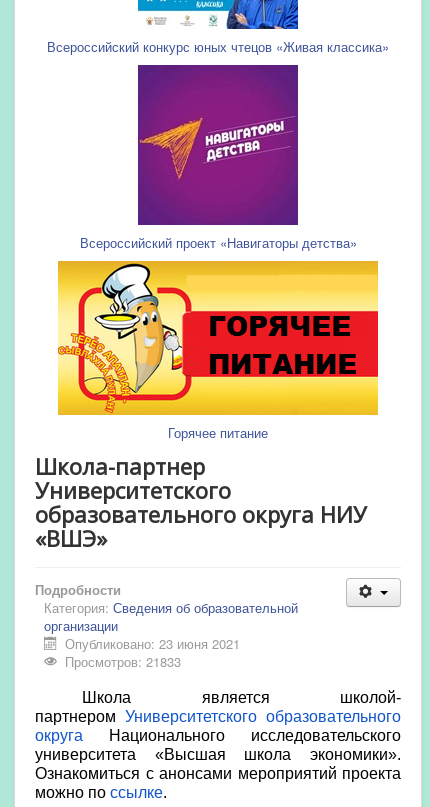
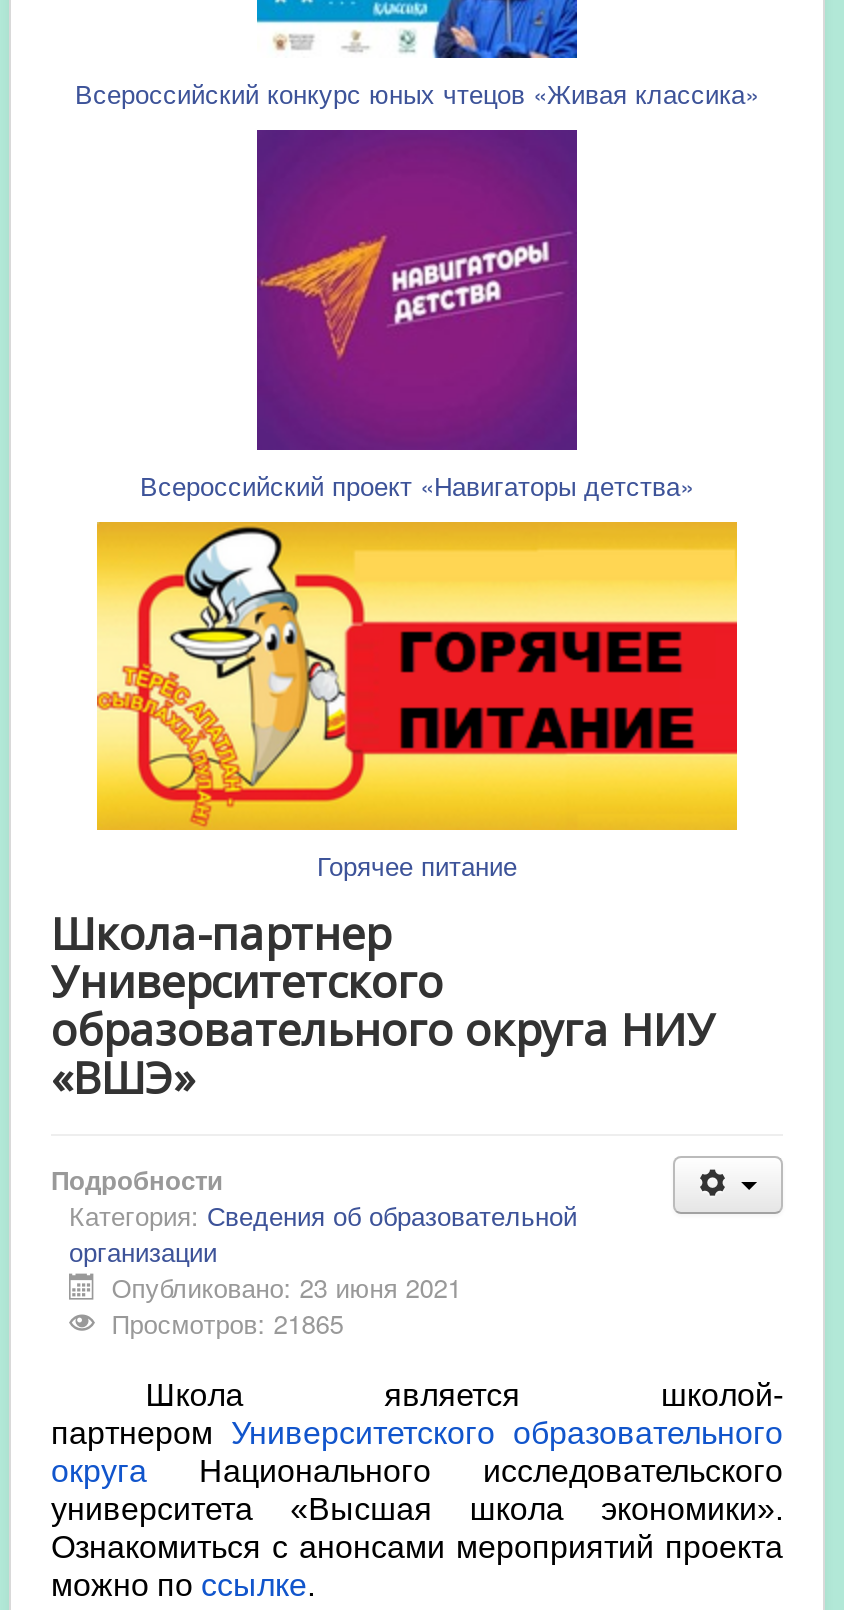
[65,652,181,671] Просмотров: 21833 -> [111,1303,343,1341] Просмотров: 21865

